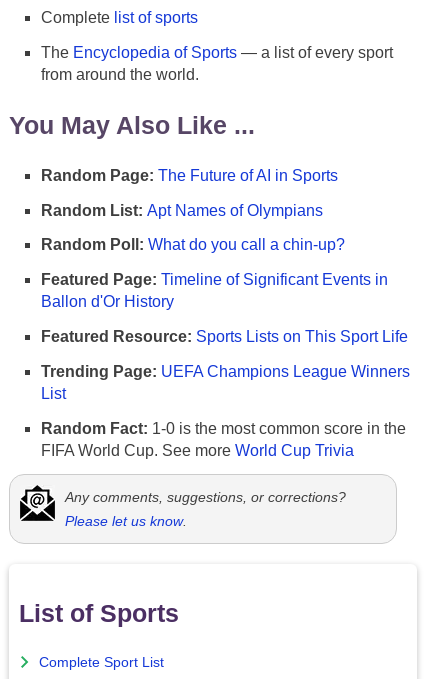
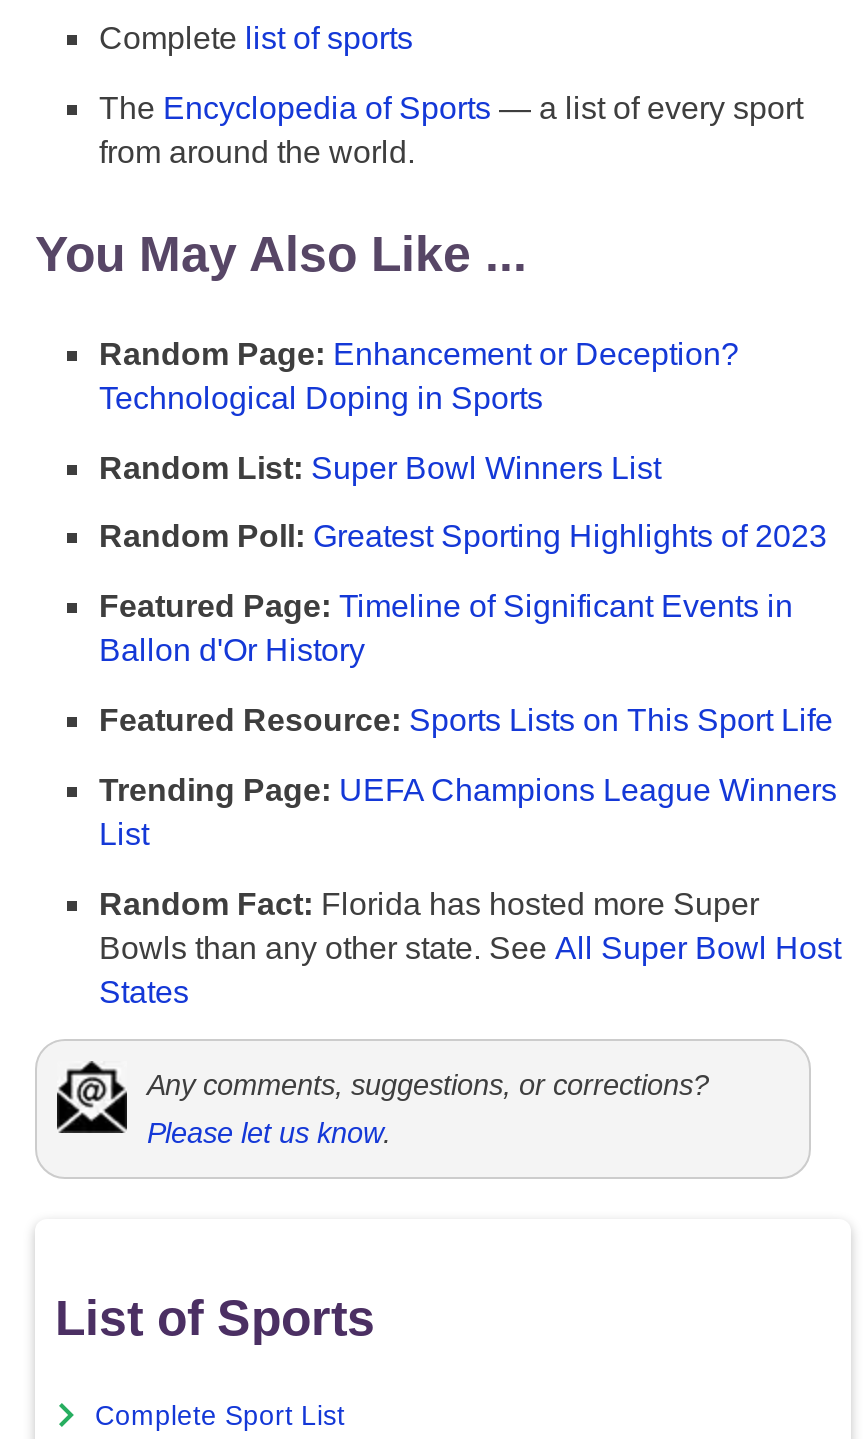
[41,167,338,184] Random Page: The Future of AI in Sports -> [99,336,739,414] Random Page: Enhancement or Deception? | Technological Doping in Sports
[41,201,323,218] Random List: Apt Names of Olympians -> [99,450,661,484] Random List: Super Bowl Winners List
[41,236,345,253] Random Poll: What do you call a chin-up? -> [99,520,827,554] Random Poll: Greatest Sporting Highlights of 2023
[41,419,406,458] Random Fact: 1-0 is the most common score in the | FIFA World Cup. See more World Cup Trivia -> [99,886,841,1008] Random Fact: Florida has hosted more Super | Bowls than any other state. See All Super Bowl Host | States

